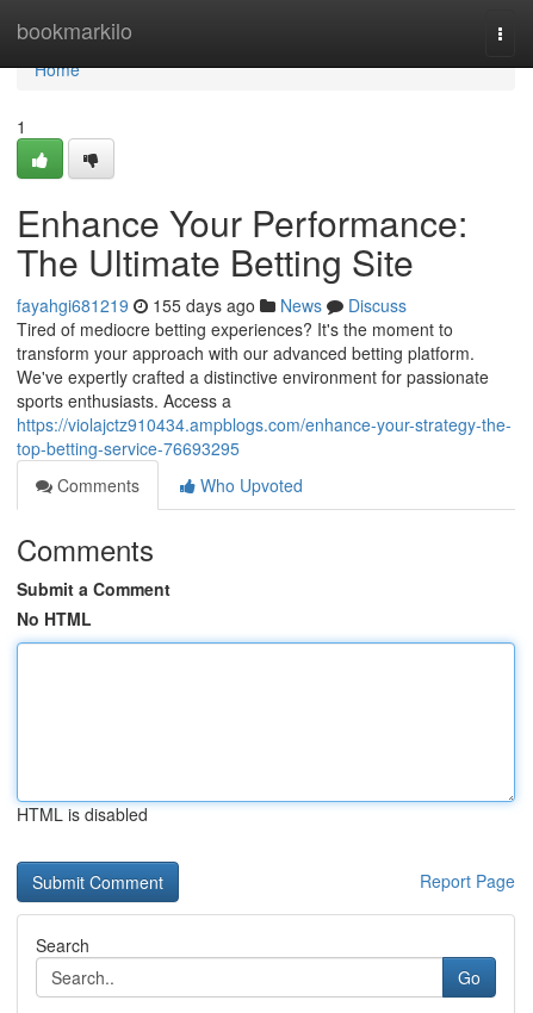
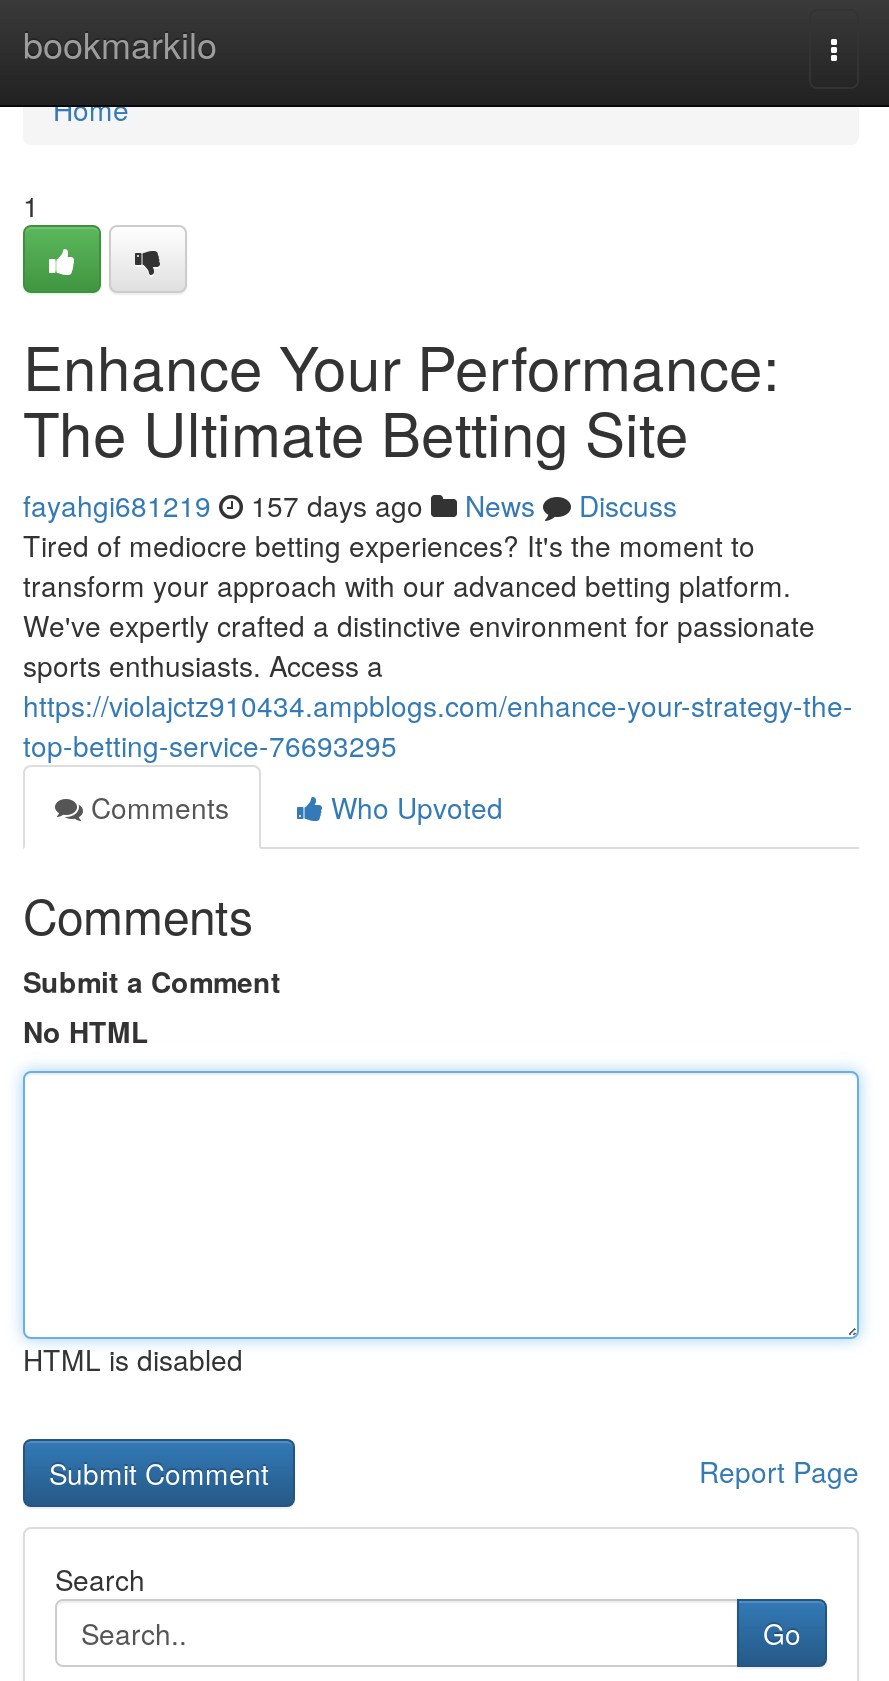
[17,293,407,317] fayahgi681219 155 days ago News Discuss -> [23,485,677,525] fayahgi681219 157 days ago News Discuss

